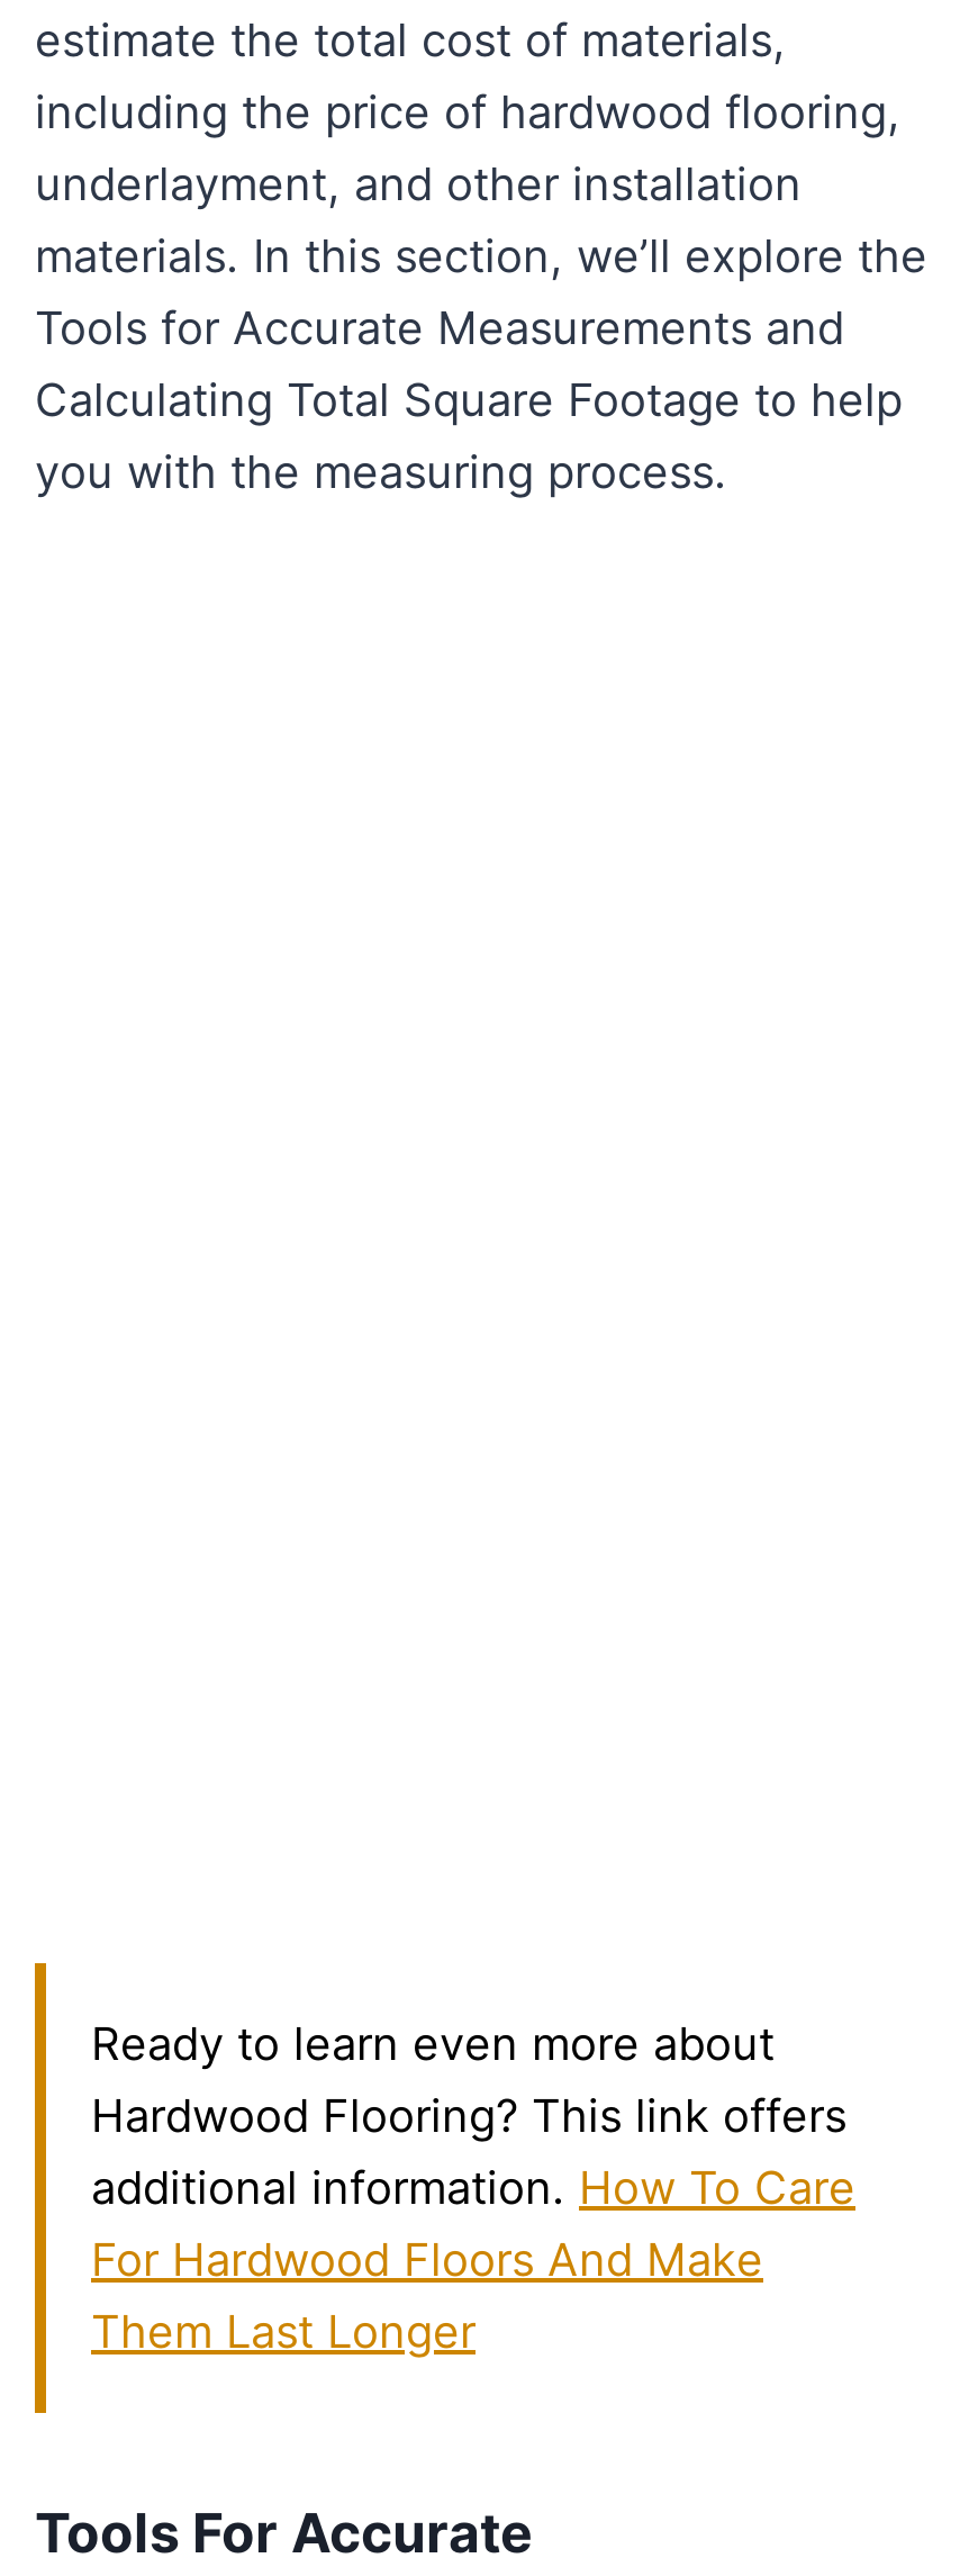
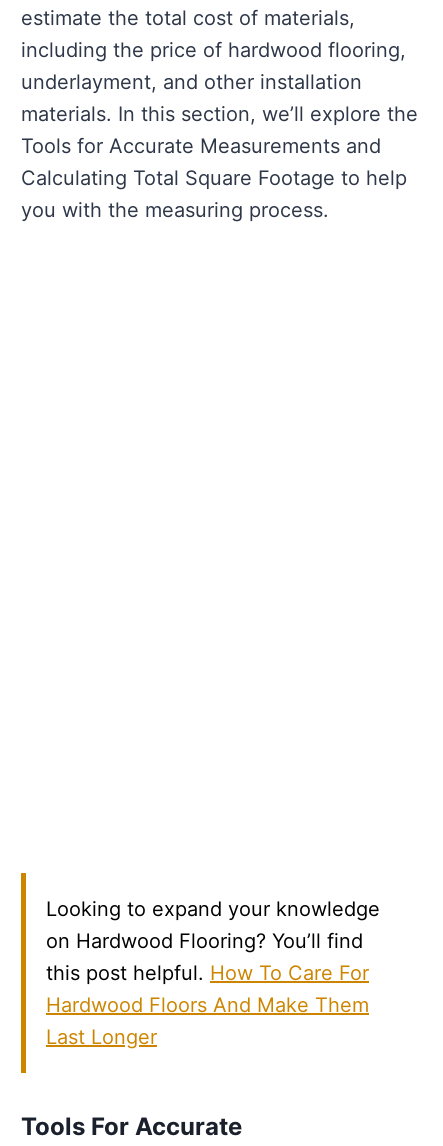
[91,2017,855,2359] Ready to learn even more about | Hardwood Flooring? This link offers | additional information. How To Care | For Hardwood Floors And Make | Them Last Longer -> [46,897,380,1049] Looking to expand your knowledge | on Hardwood Flooring? You’ll find | this post helpful. How To Care For | Hardwood Floors And Make Them | Last Longer

